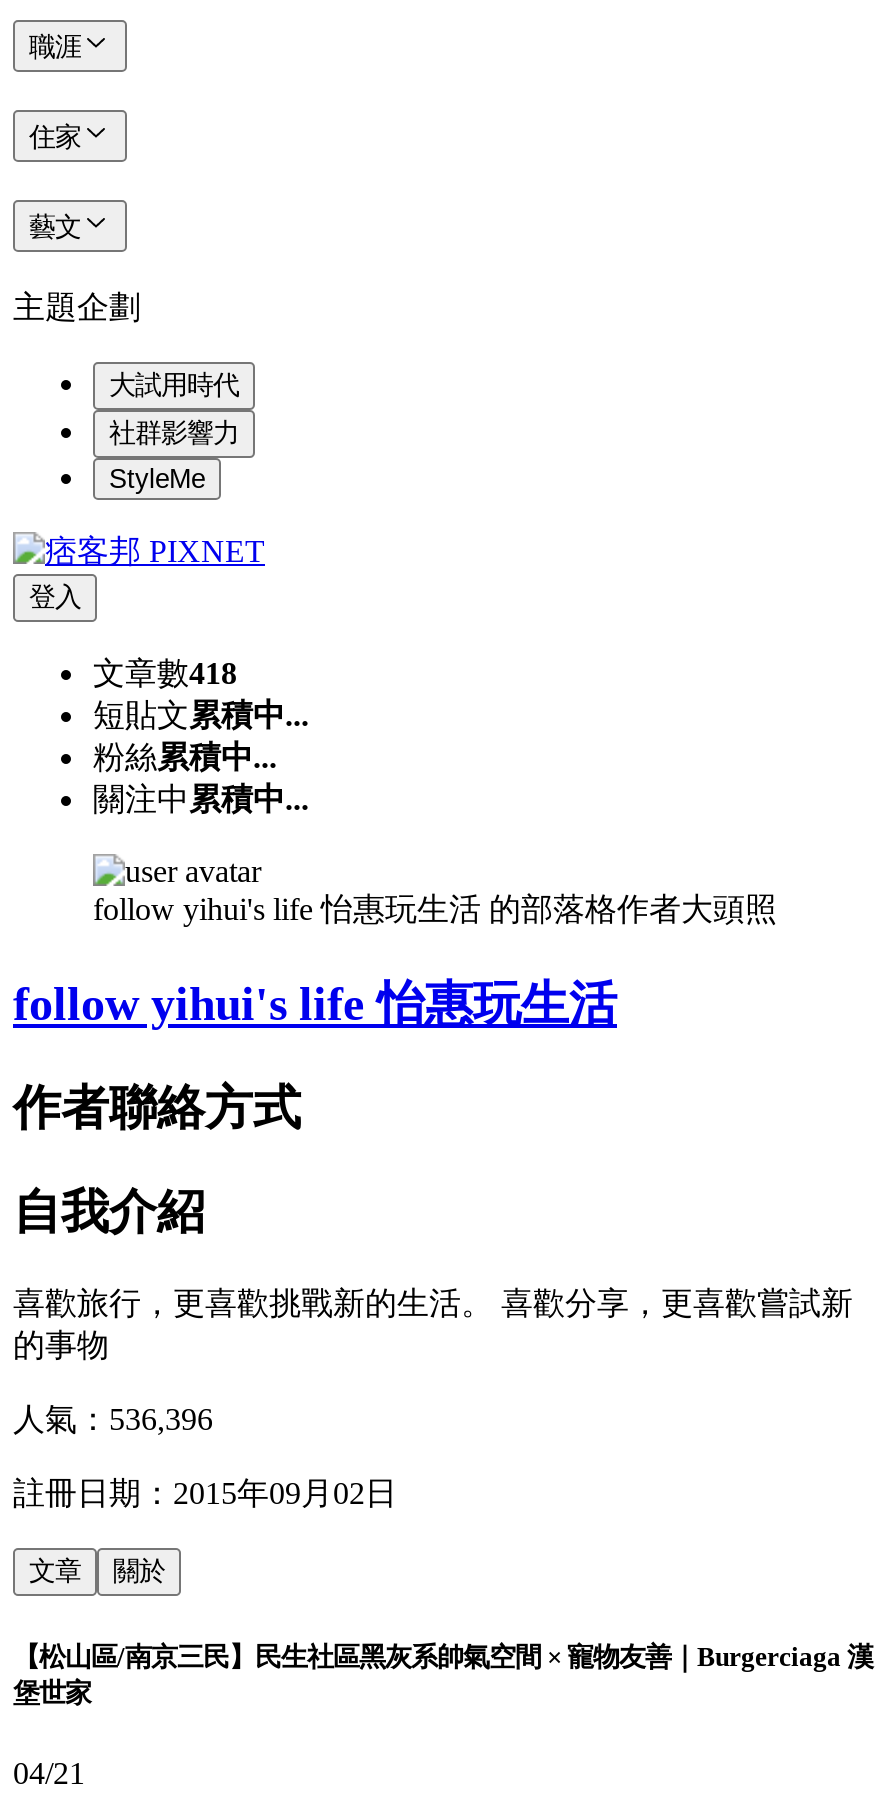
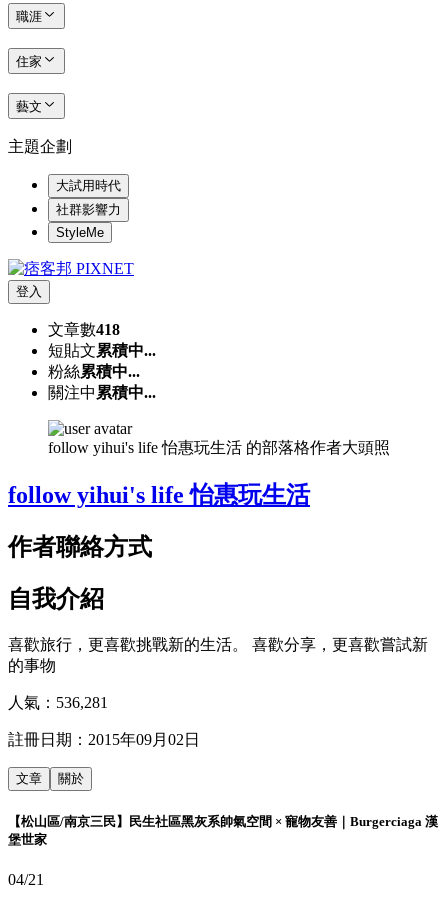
[13,1402,213,1436] 人氣：536,396 -> [8,694,108,711] 人氣：536,281

